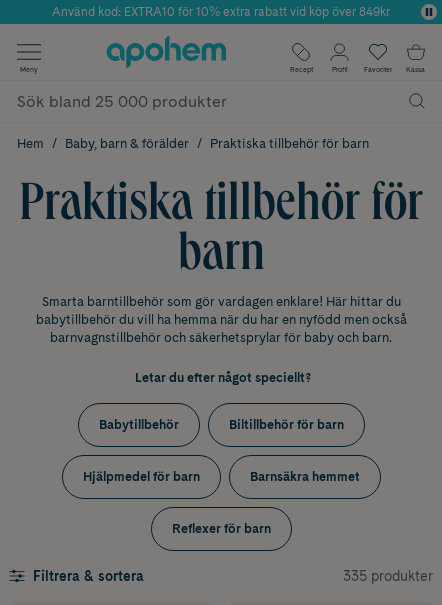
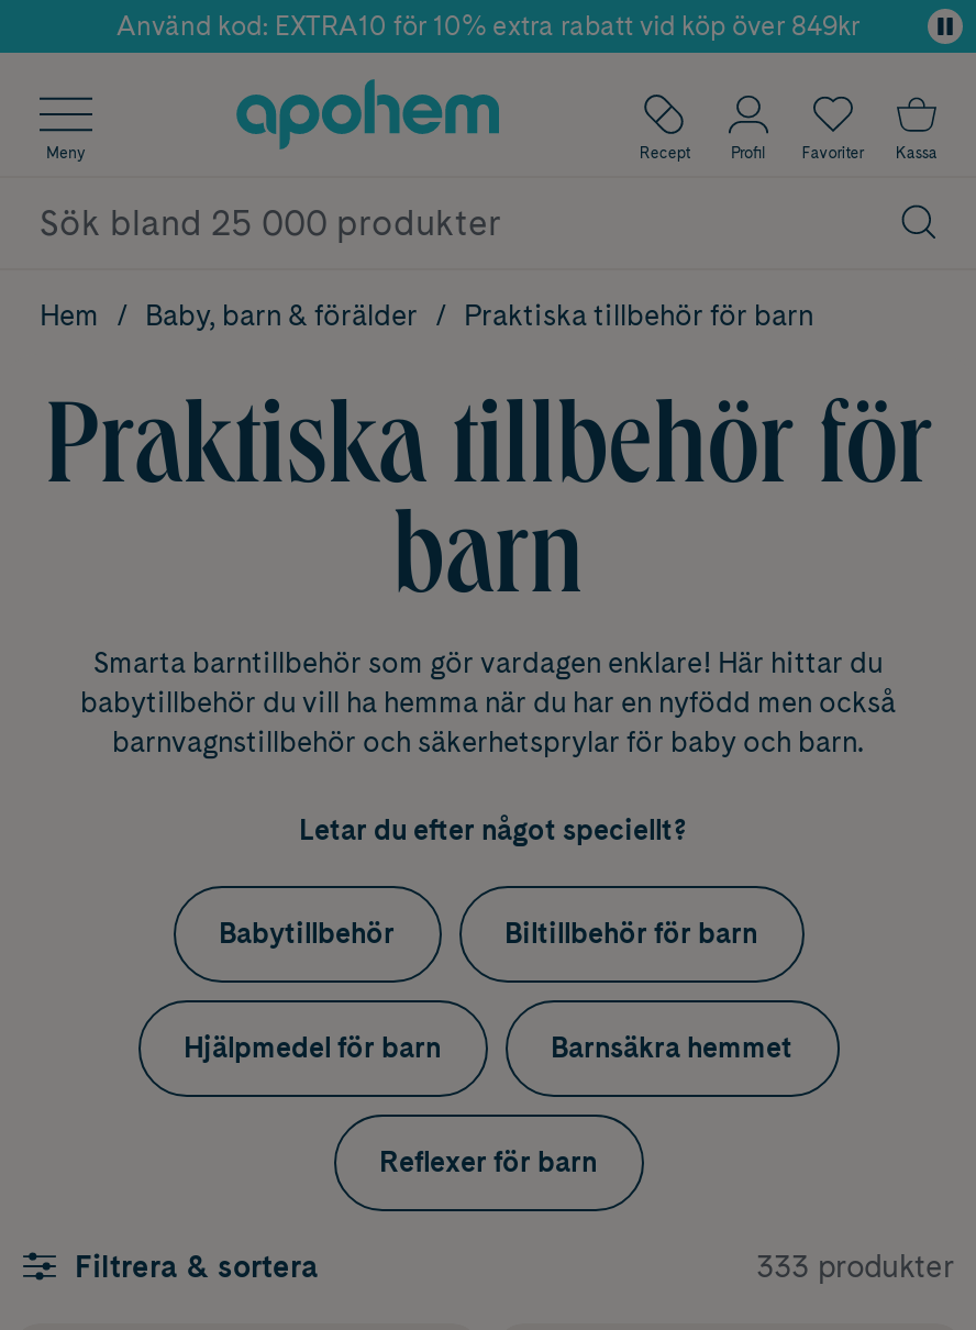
[343,568,433,584] 335 produkter -> [756,1248,954,1284] 333 produkter

